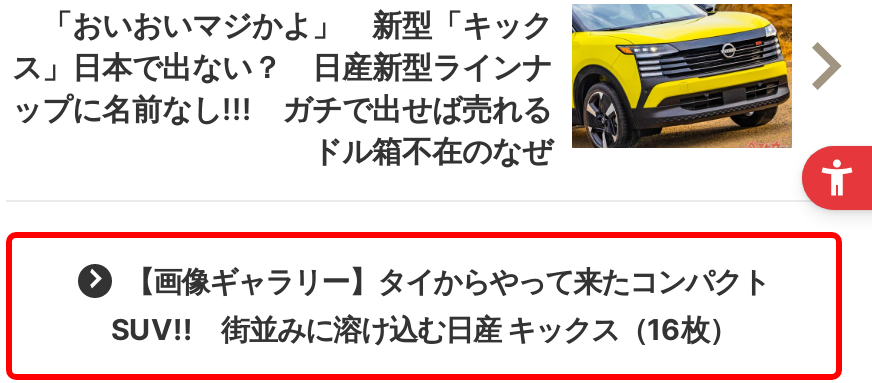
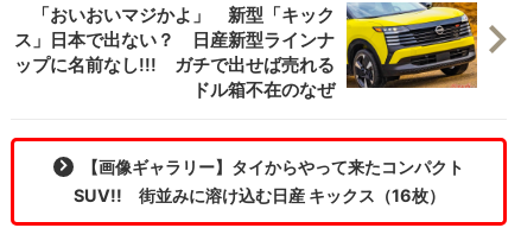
[800,144,866,214] [image] -> none

